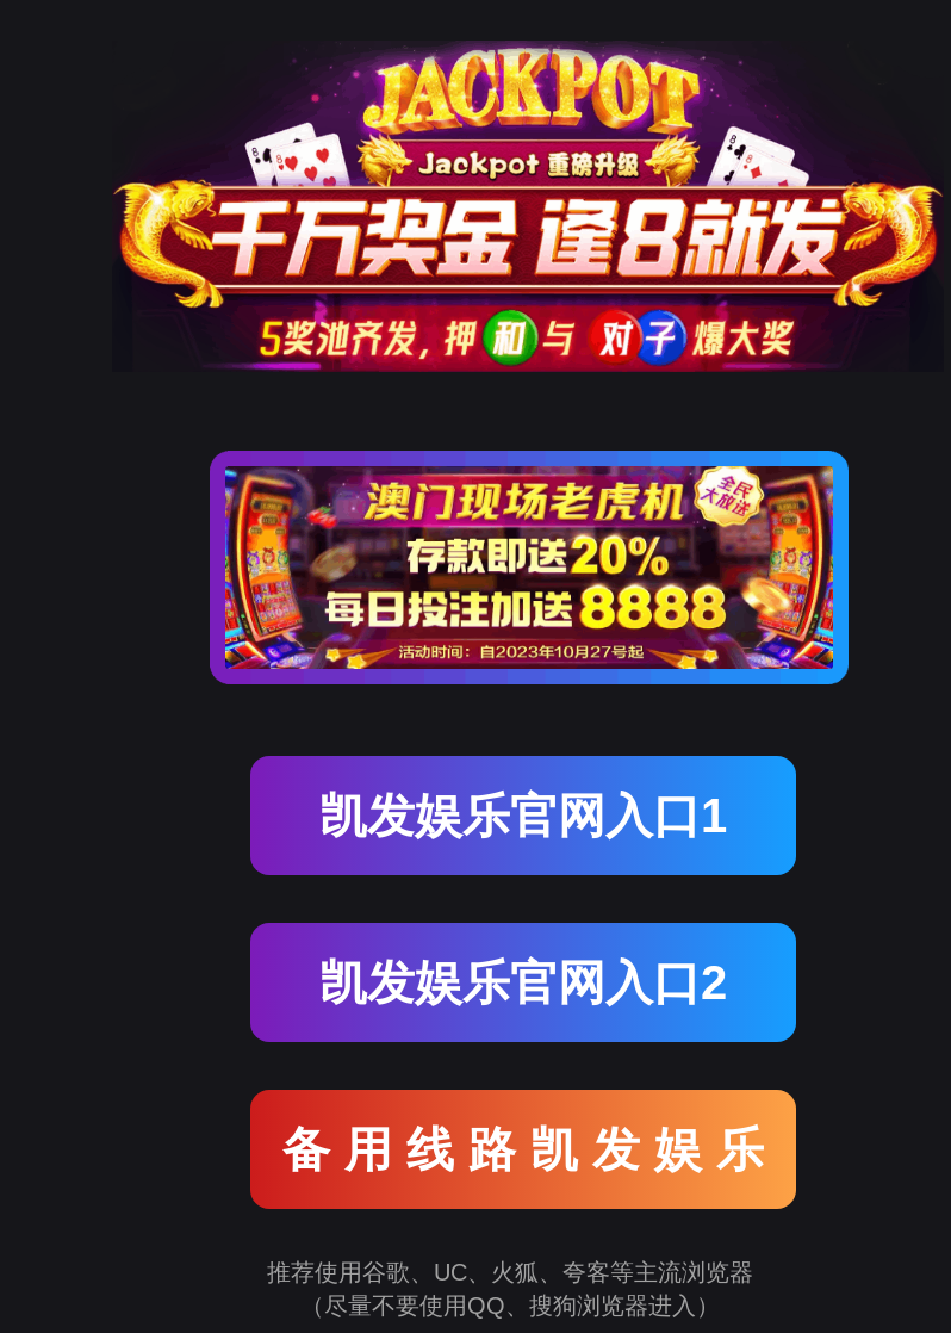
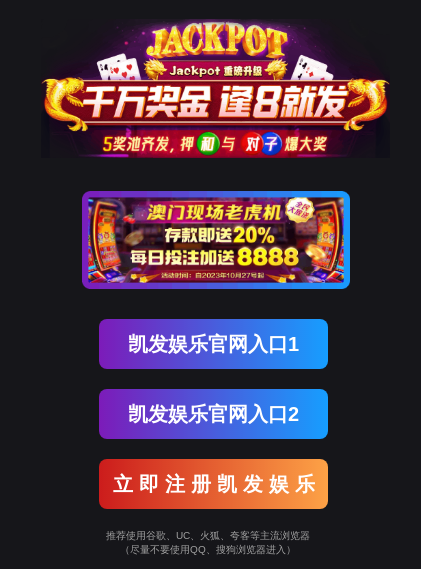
[282,1123,764,1175] 备 用 线 路 凯 发 娱 乐 -> [112,473,314,495] 立 即 注 册 凯 发 娱 乐

